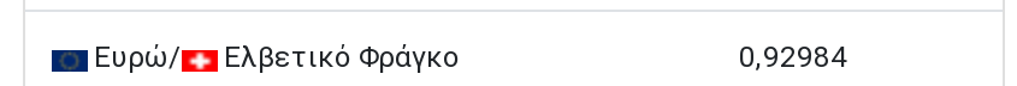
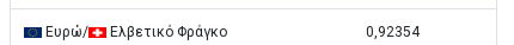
[739,42,847,75] 0,92984 -> [365,23,419,40] 0,92354

